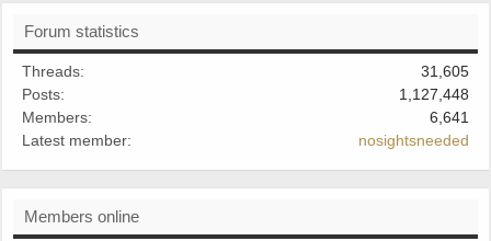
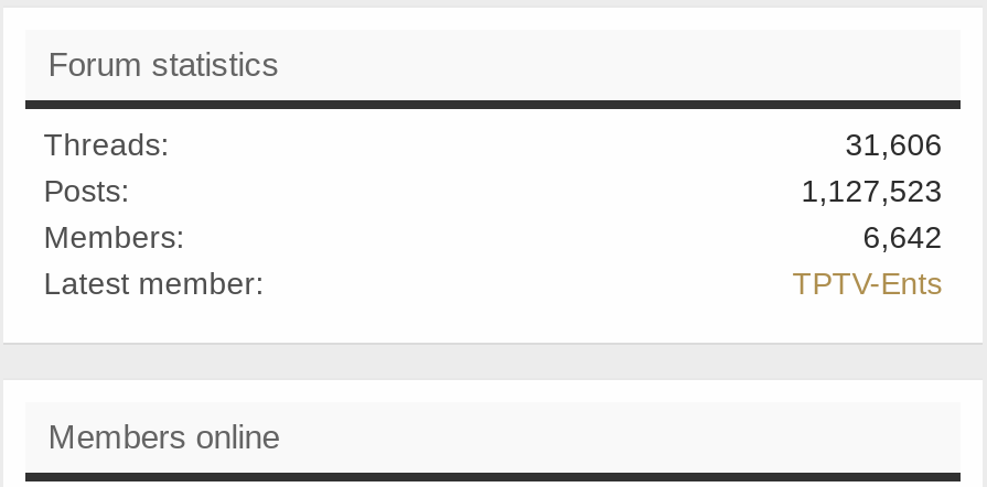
[421,63,469,80] 31,605 -> [845,128,942,163] 31,606
[399,86,469,103] 1,127,448 -> [801,174,942,209] 1,127,523
[429,109,469,126] 6,641 -> [863,220,942,255] 6,642
[358,132,469,149] nosightsneeded -> [792,266,942,302] TPTV-Ents

